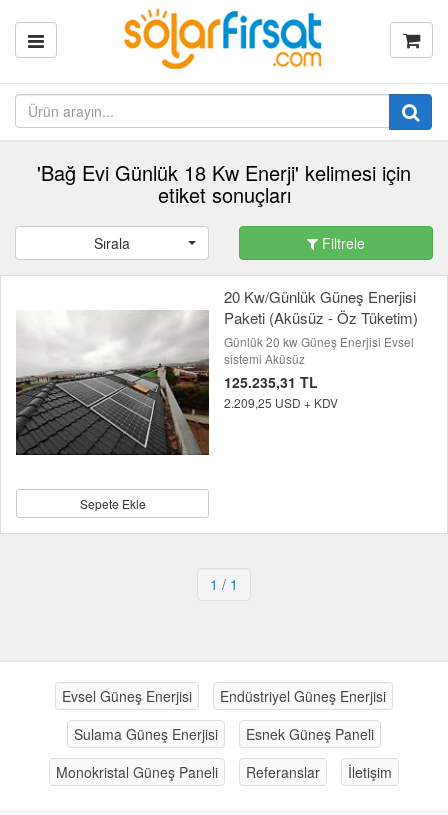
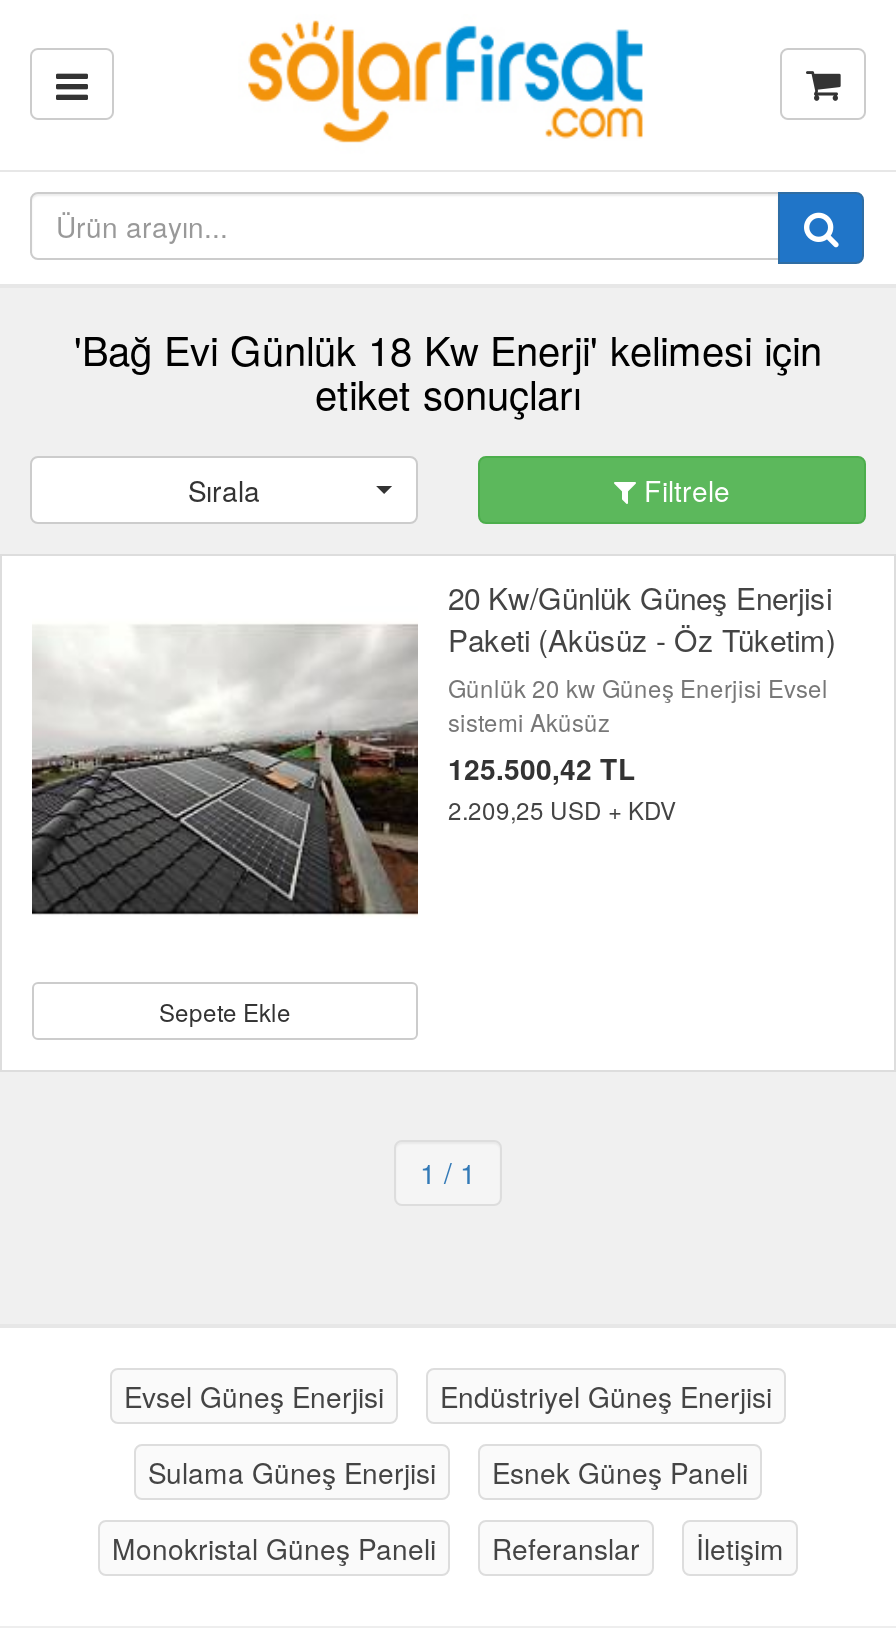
[224,372,318,392] 125.235,31 TL -> [448,748,636,788] 125.500,42 TL

